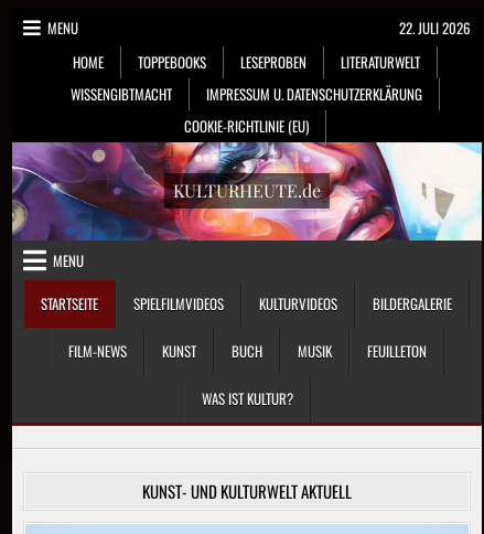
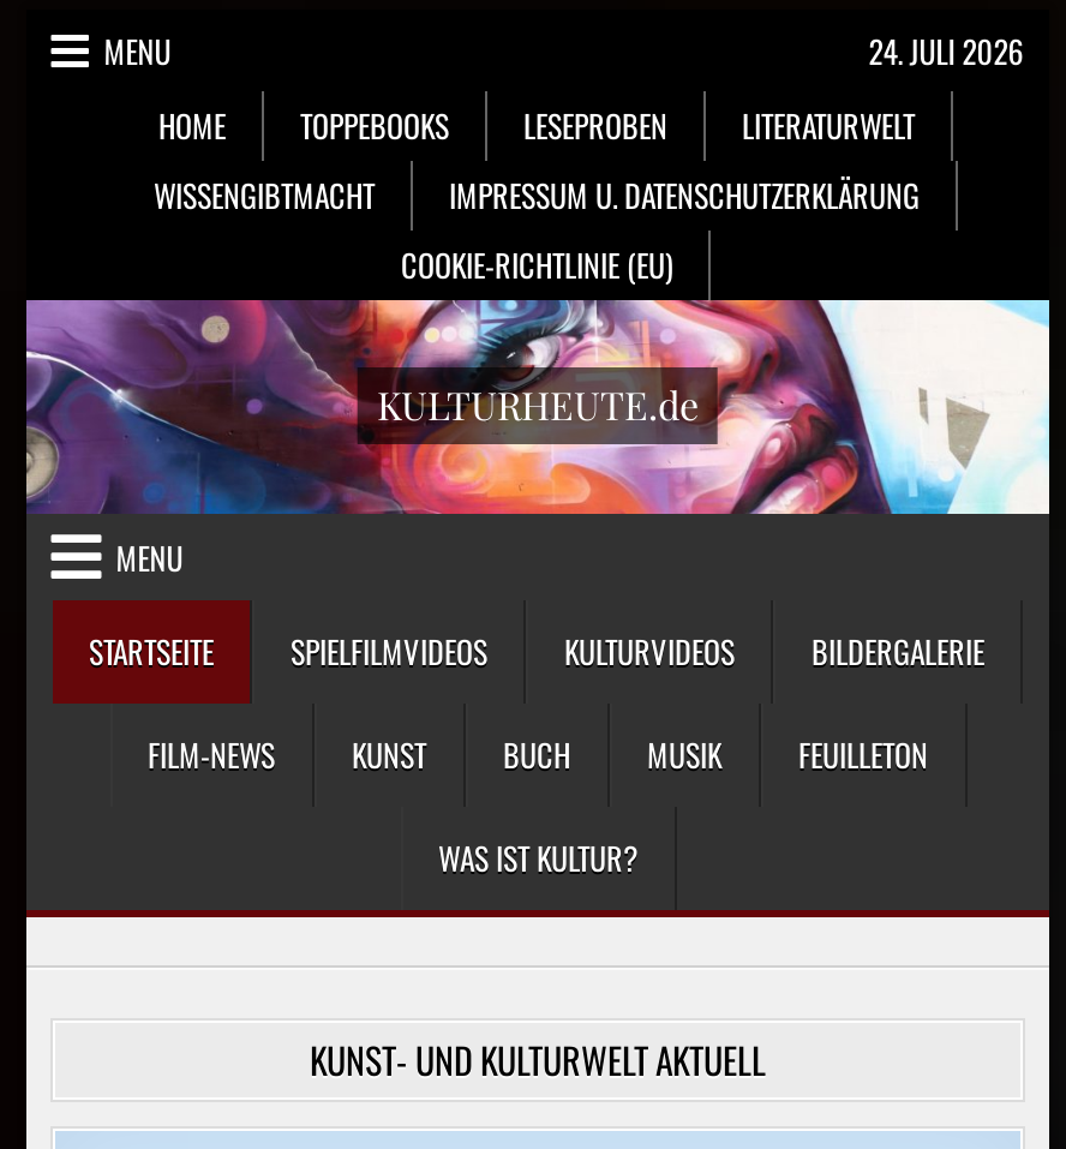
[399,17,471,39] 22. JULI 2026 -> [869,26,1025,74] 24. JULI 2026

